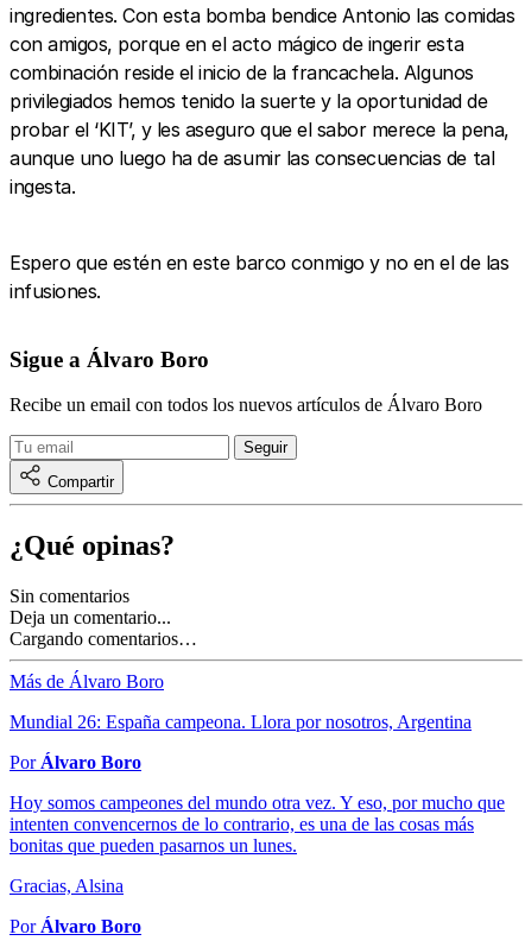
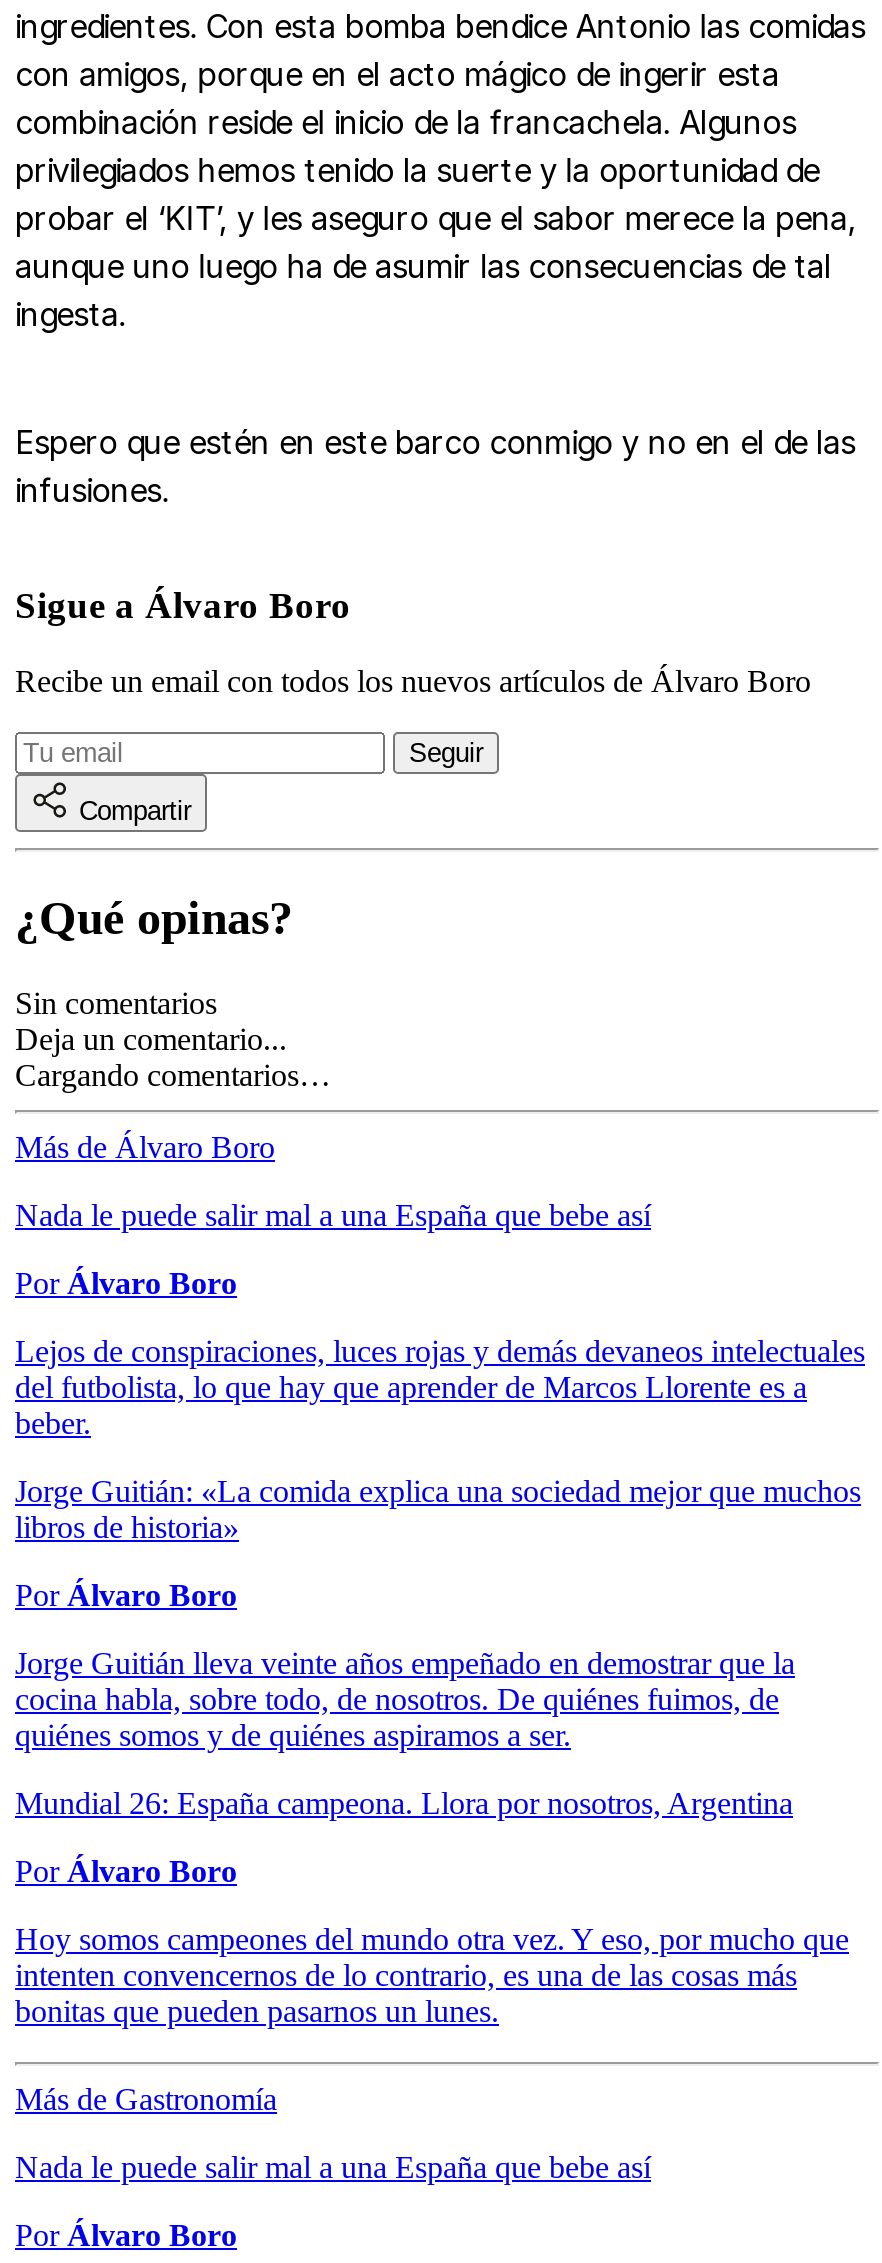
none -> [15,1198,865,1752] Nada le puede salir mal a una España que bebe así | Por Álvaro Boro | Lejos de conspiraciones, luces rojas y demás devaneos intelectuales | del futbolista, lo que hay que aprender de Marcos Llorente es a | beber. | Jorge Guitián: «La comida explica una sociedad mejor que muchos | libros de historia» | Por Álvaro Boro | Jorge Guitián lleva veinte años empeñado en demostrar que la | cocina habla, sobre todo, de nosotros. De quiénes fuimos, de | quiénes somos y de quiénes aspiramos a ser.
[10,876,124,896] Gracias, Alsina -> [15,2082,651,2184] Más de Gastronomía | Nada le puede salir mal a una España que bebe así

